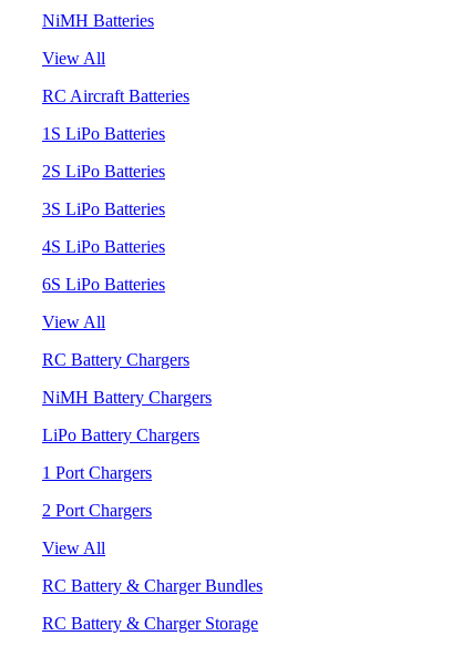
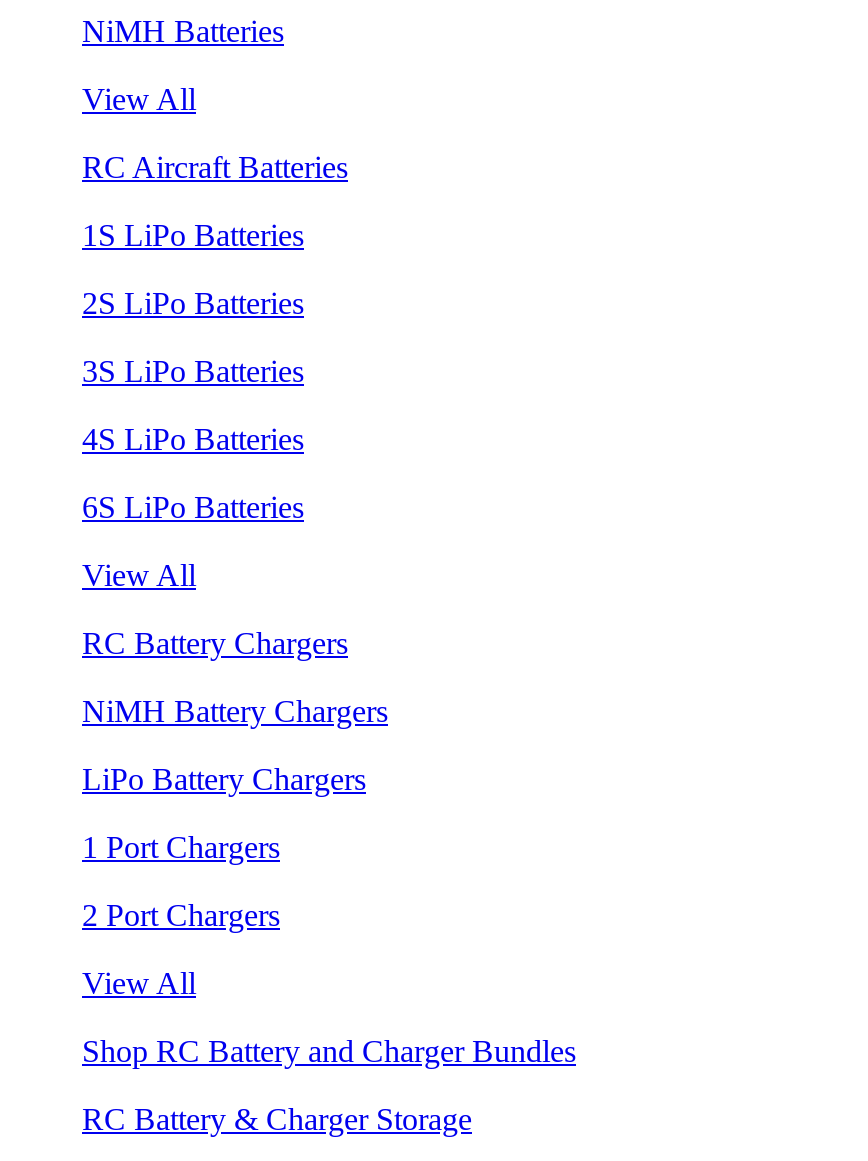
[42,576,263,595] RC Battery & Charger Bundles -> [82,1034,576,1068] Shop RC Battery and Charger Bundles

